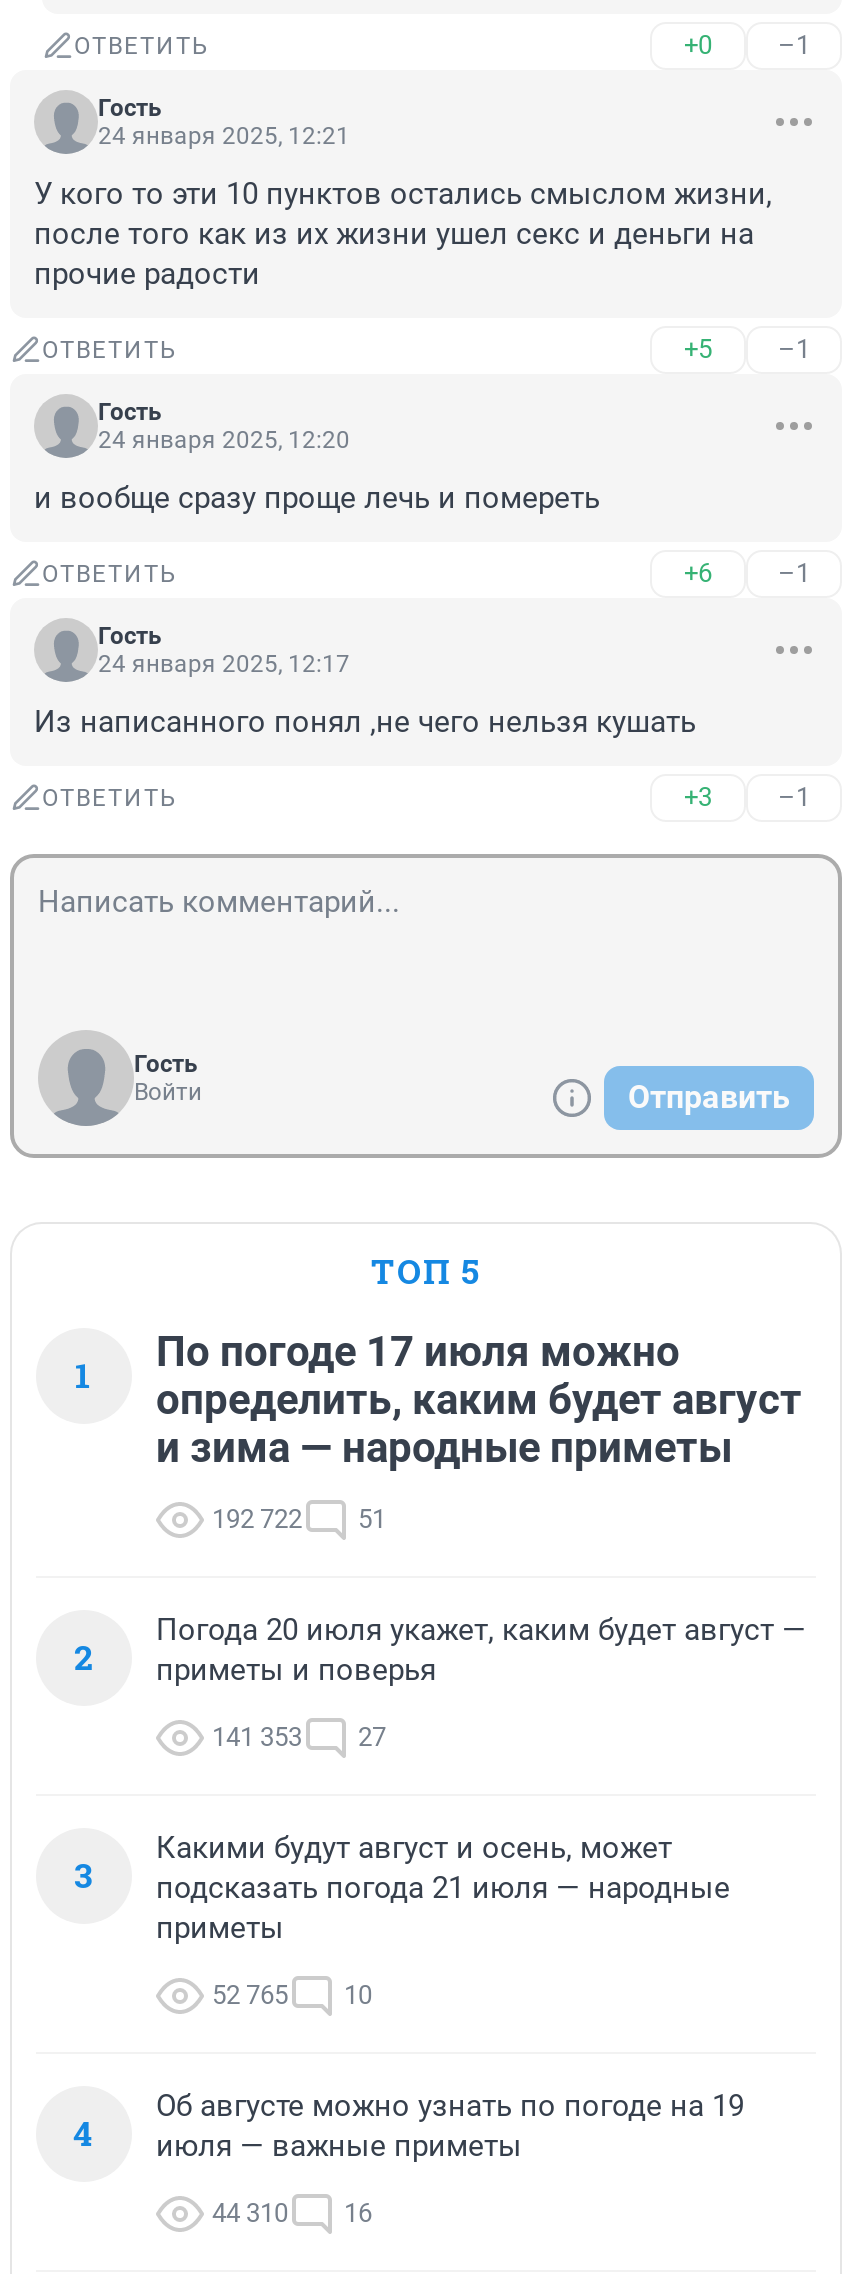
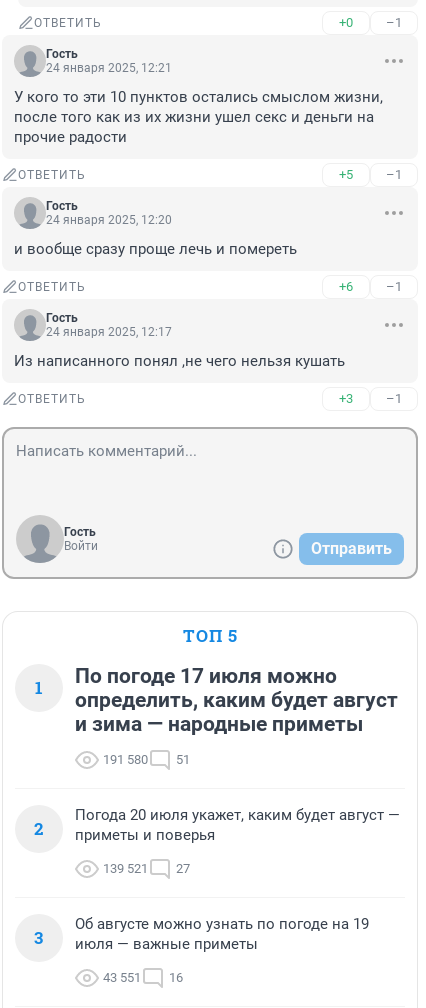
[212,1504,386,1534] 192 722 51 -> [103,752,190,767] 191 580 51
[212,1722,386,1752] 141 353 27 -> [103,861,190,876] 139 521 27
[73,1830,730,2156] Какими будут август и осень, может | подсказать погода 21 июля — народные | приметы | 52 765 | 10 | 4 -> none
[212,2198,372,2228] 44 310 16 -> [103,970,183,985] 43 551 16

